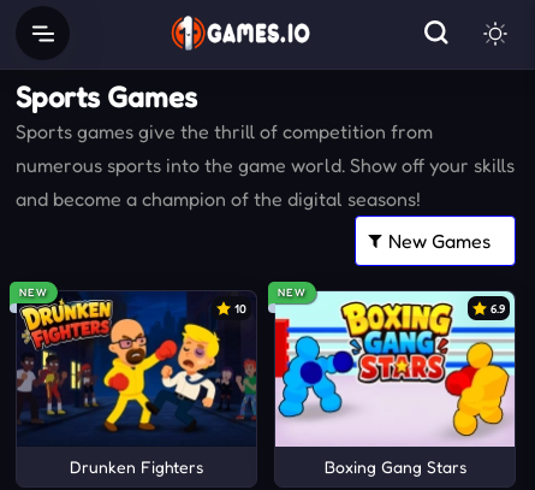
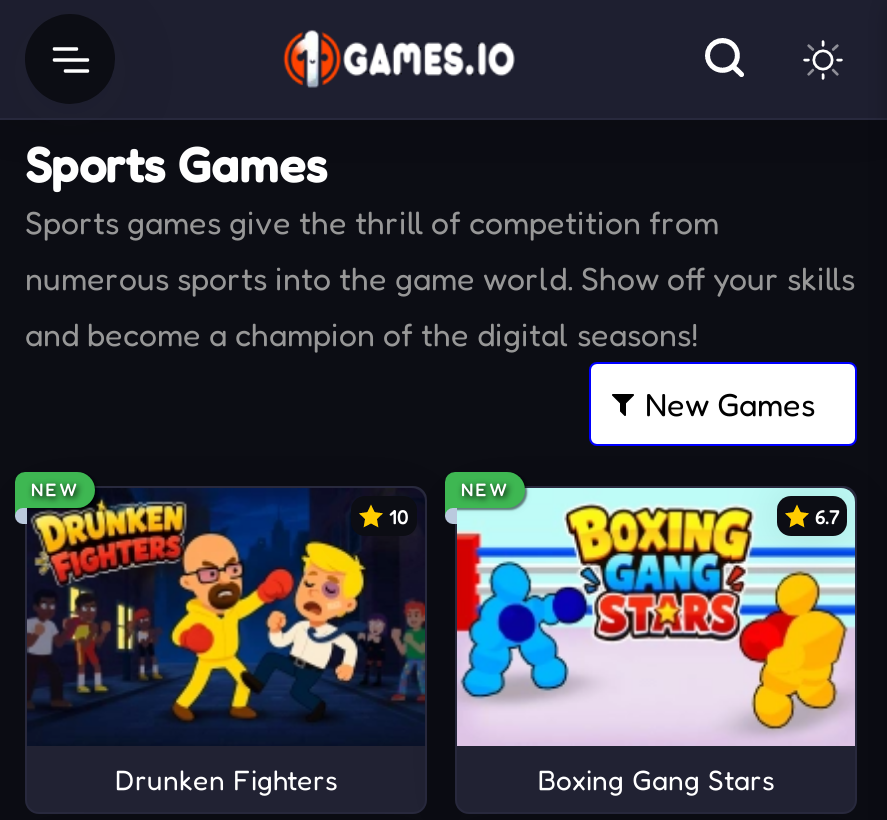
[491,301,505,315] 6.9 -> [815,504,839,528] 6.7

